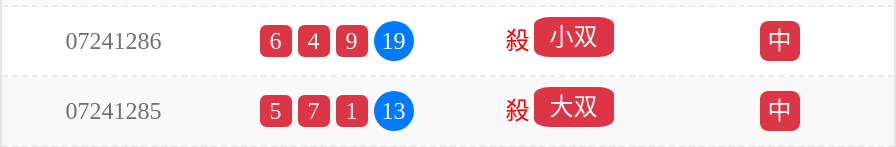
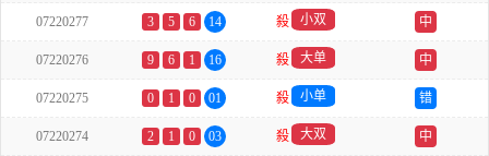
[66,27,162,55] 07241286 -> [36,14,174,29] 07220277 | 3 | 5
[308,27,406,55] 4 | 9 | 19 -> [208,14,221,29] 14
[66,97,162,125] 07241285 -> [36,52,88,68] 07220276
[270,97,282,125] 5 -> [147,52,154,68] 9
[308,97,320,125] 7 -> [168,52,174,68] 6
[382,97,406,125] 13 -> [36,50,432,144] 16 | 殺 | 大单 | 中 | 07220275 | 0 | 1 | 0 | 01 | 殺 | 小单 | 错 | 07220274 | 2 | 1 | 0 | 03

